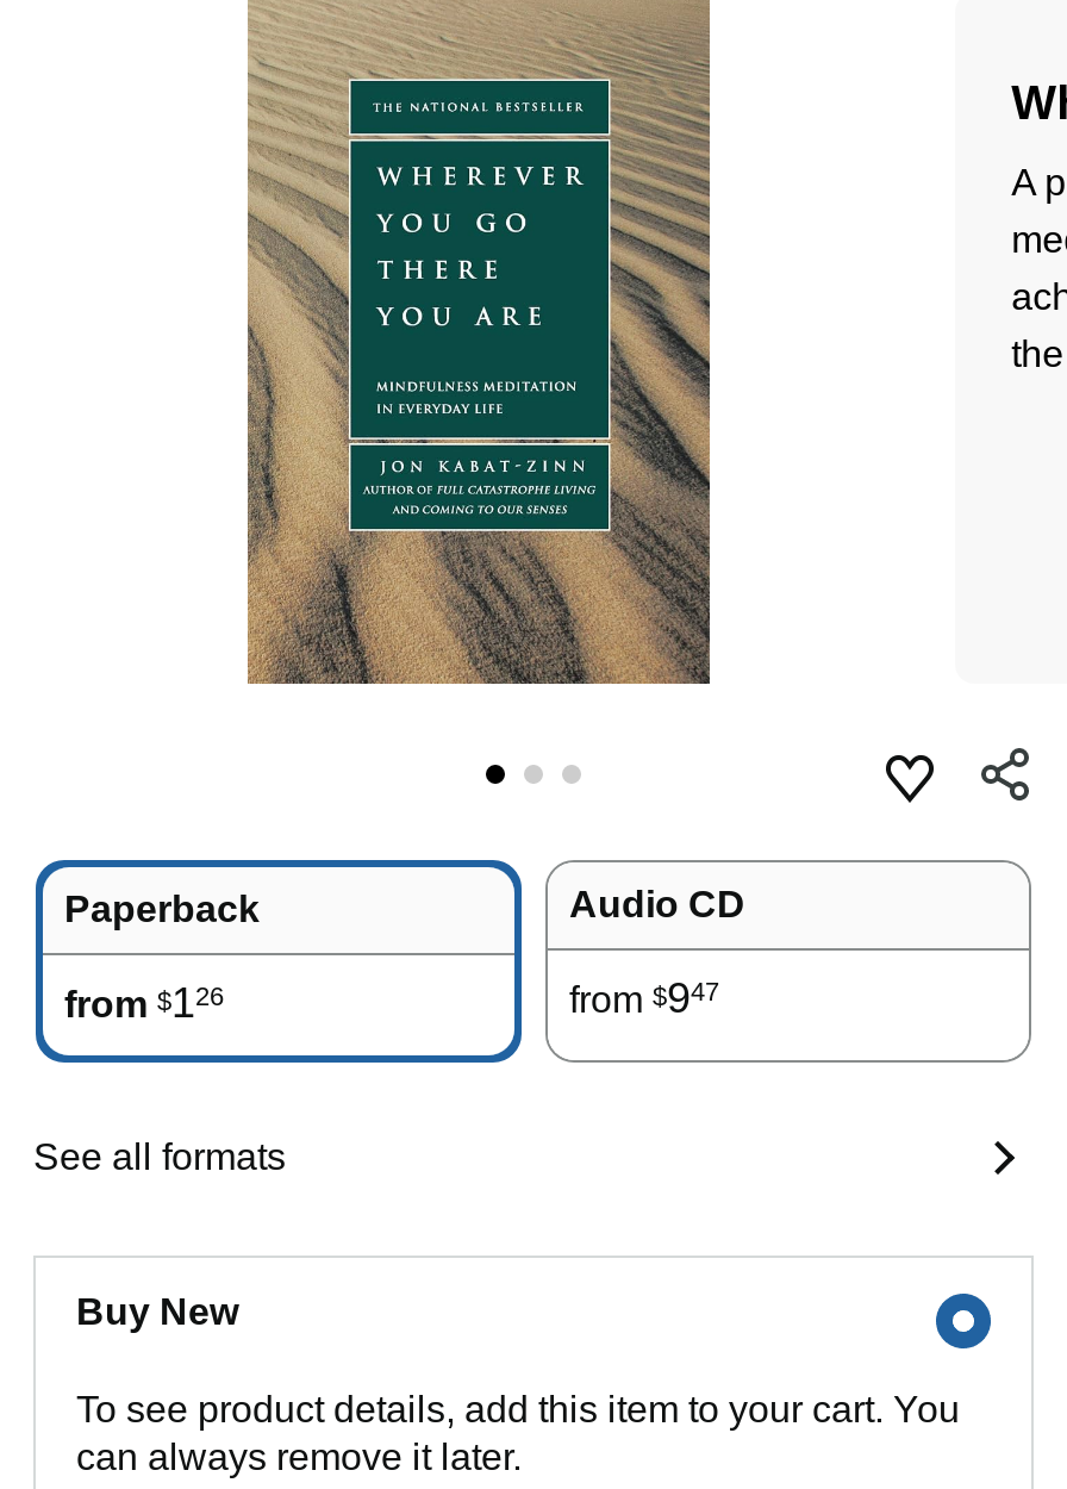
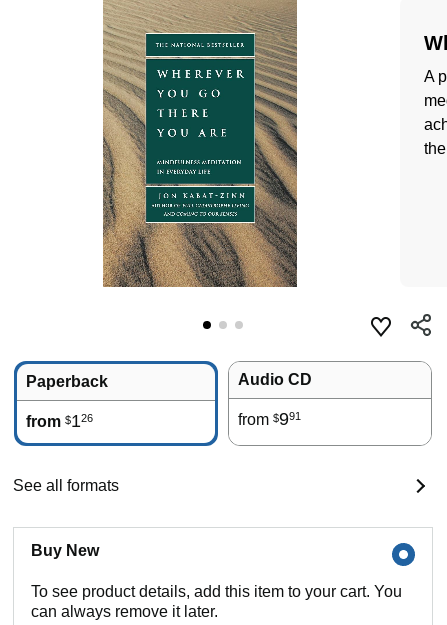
[569,975,719,1022] from $947 -> [238,409,301,429] from $991

